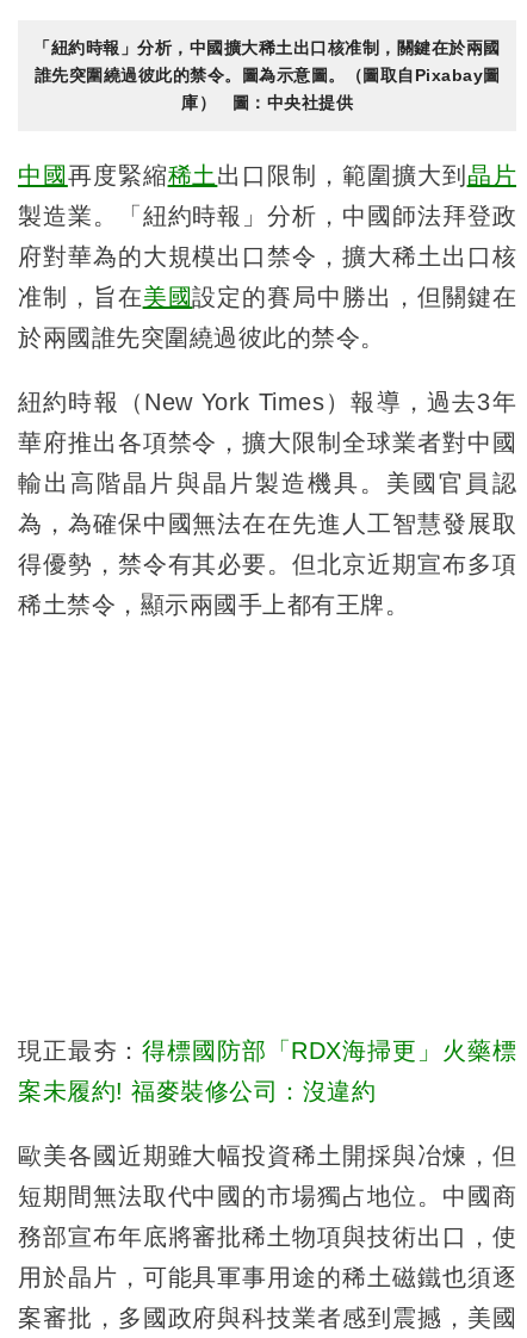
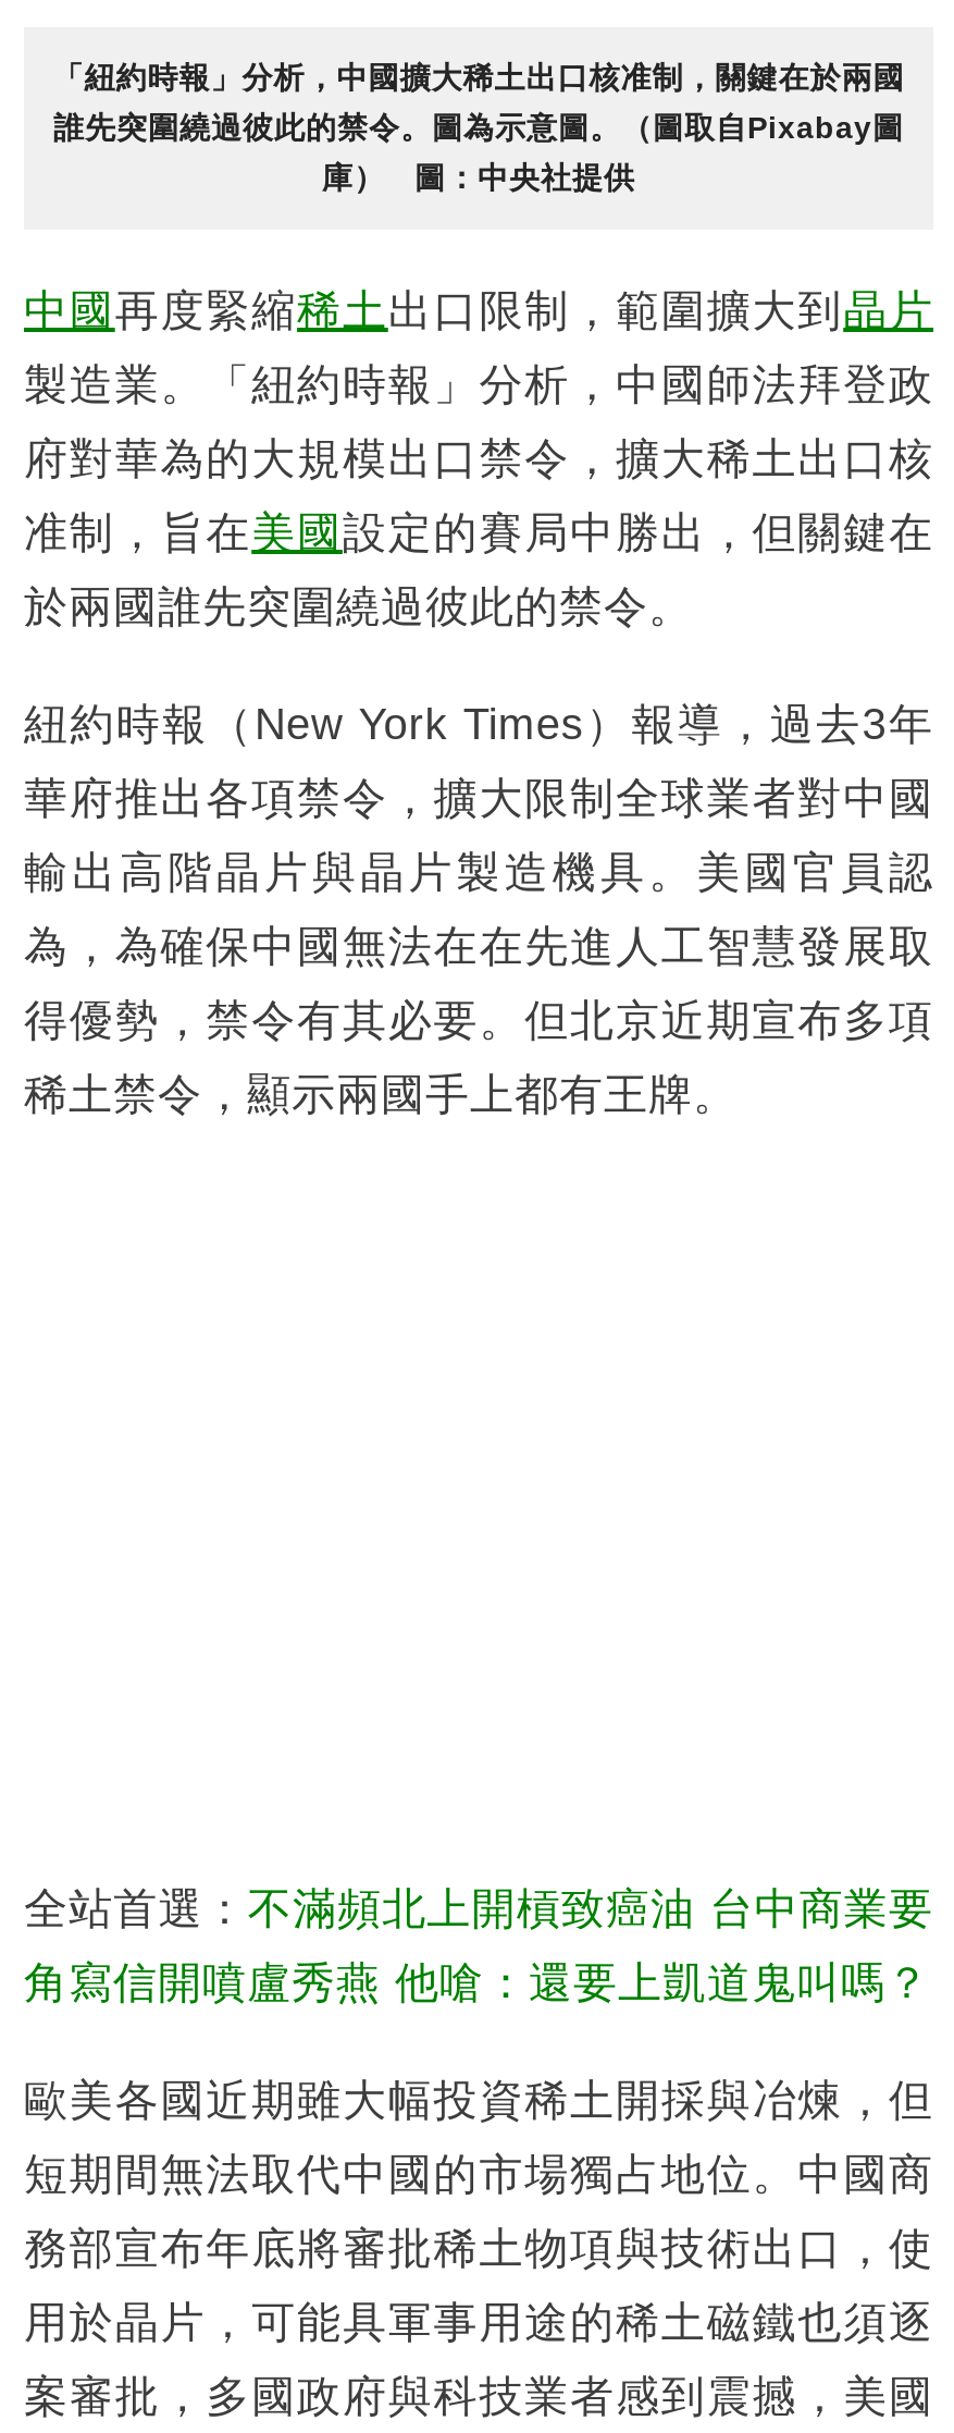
[18,1037,516,1063] 現正最夯：得標國防部「RDX海掃更」火藥標 -> [24,1884,933,1932] 全站首選：不滿頻北上開槓致癌油 台中商業要
[18,1078,376,1104] 案未履約! 福麥裝修公司：沒違約 -> [24,1958,930,2006] 角寫信開噴盧秀燕 他嗆：還要上凱道鬼叫嗎？

